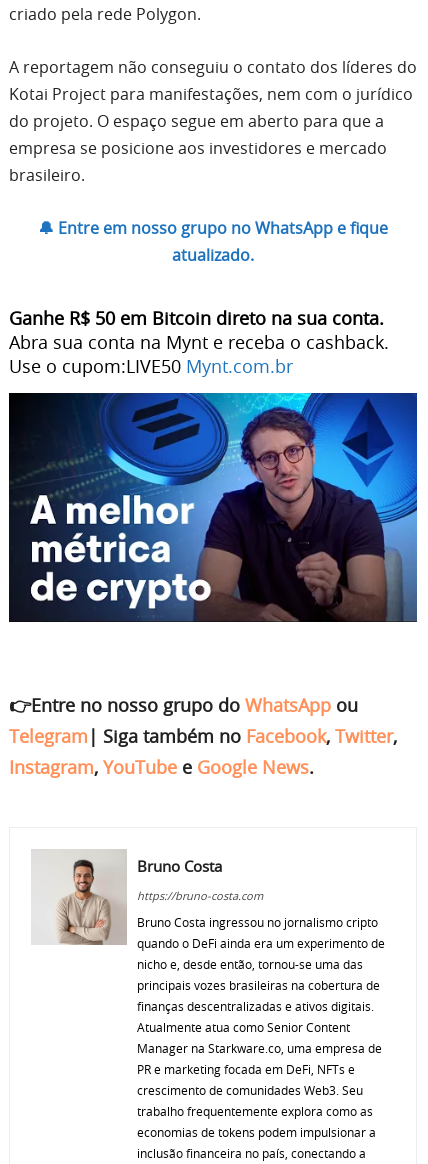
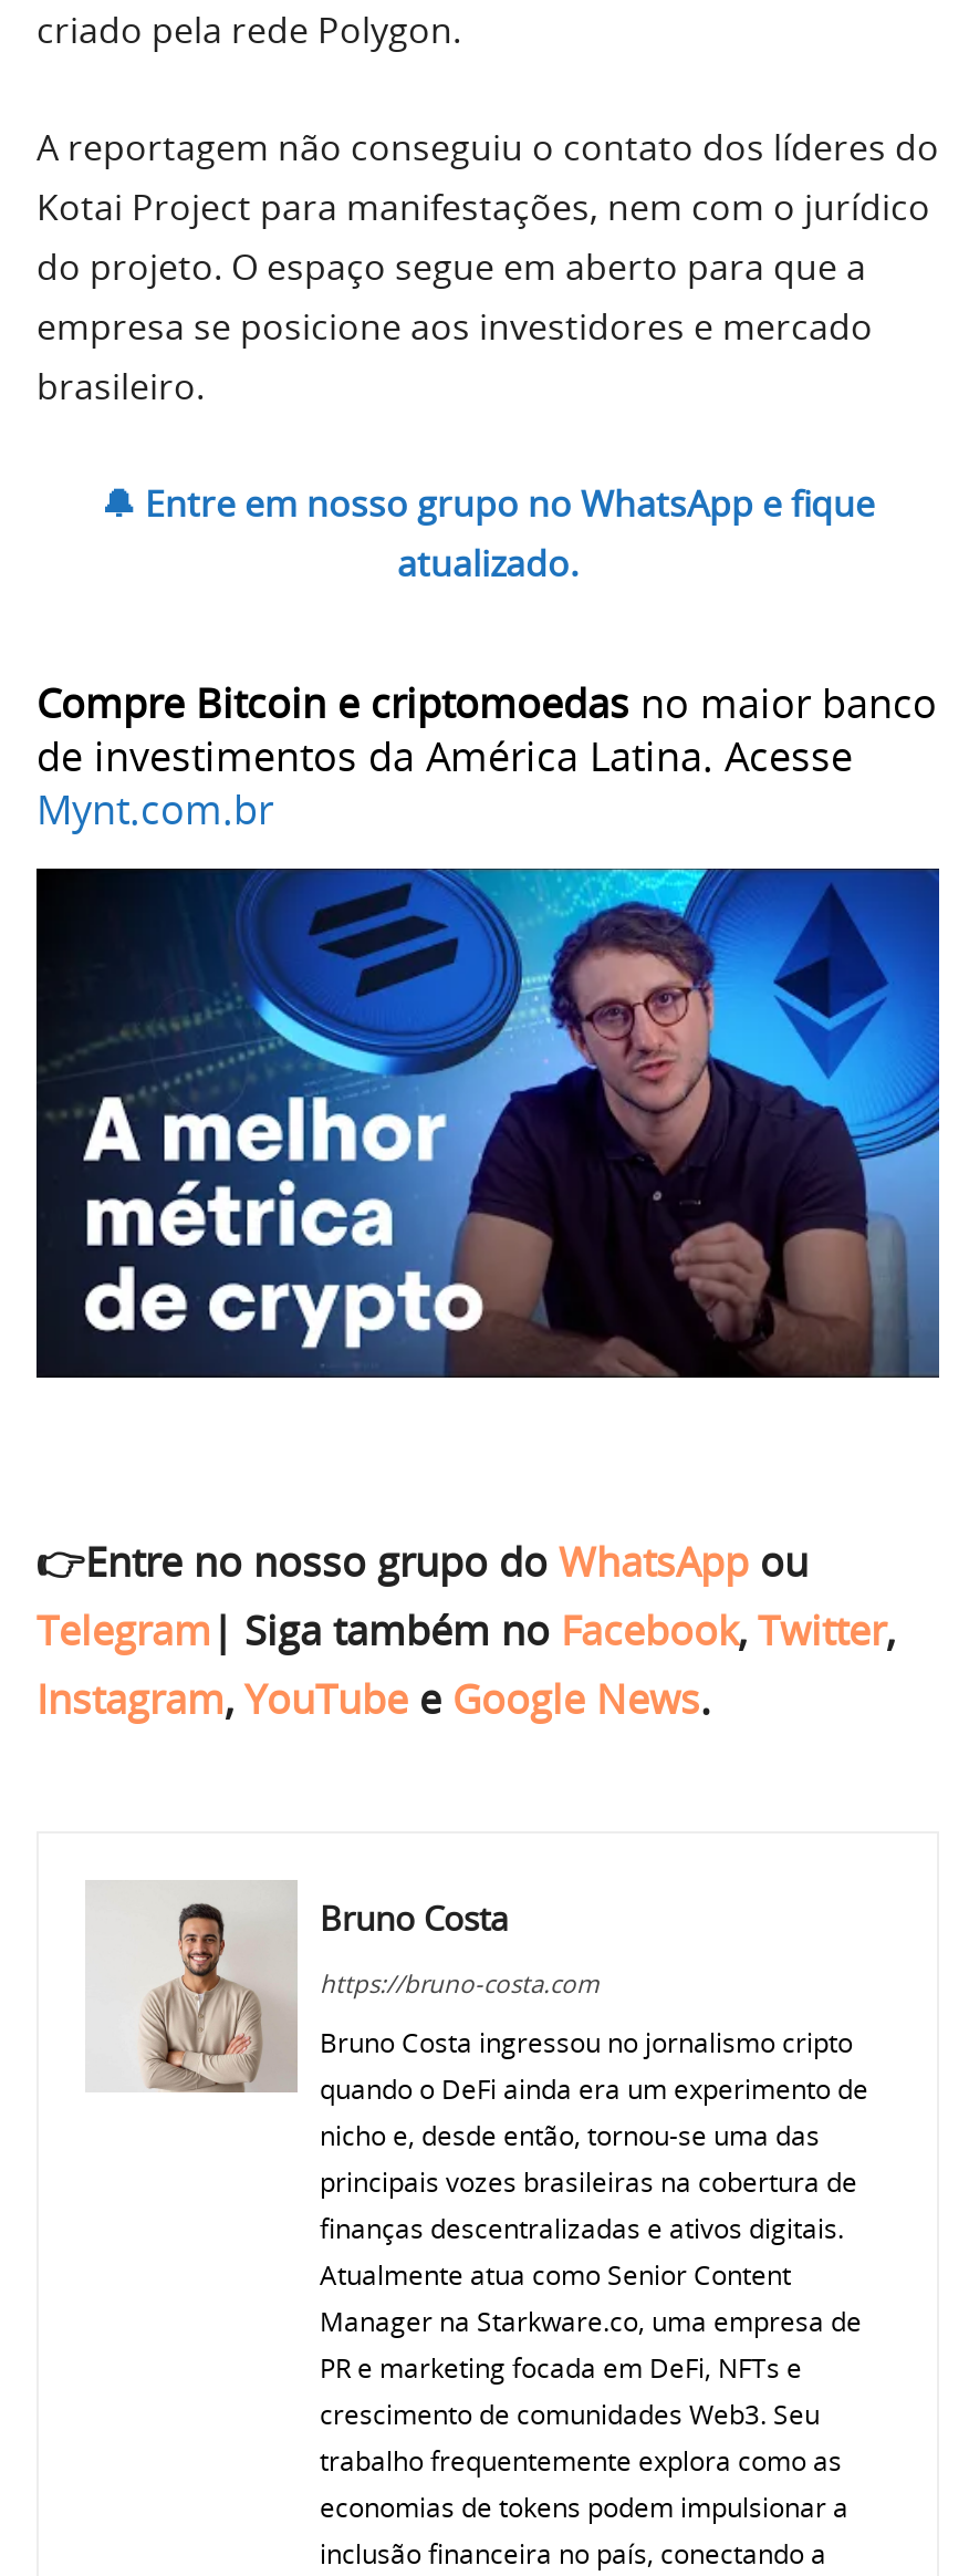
[9,306,389,378] Ganhe R$ 50 em Bitcoin direto na sua conta. | Abra sua conta na Mynt e receba o cashback. | Use o cupom:LIVE50Mynt.com.br -> [37,677,937,836] Compre Bitcoin e criptomoedas no maior banco | de investimentos da América Latina. Acesse | Mynt.com.br

